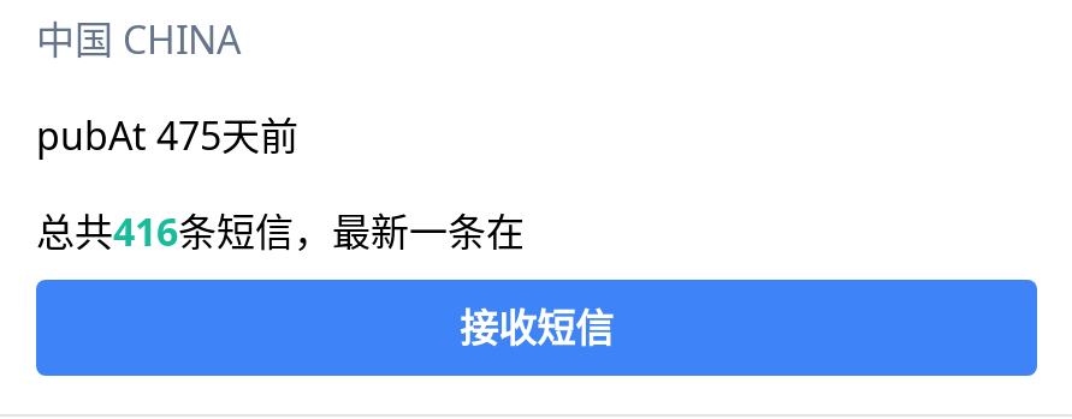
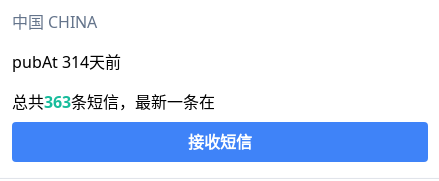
[36,110,298,163] pubAt 475天前 -> [12,51,121,73] pubAt 314天前
[36,206,525,259] 总共416条短信，最新一条在 -> [12,91,215,113] 总共363条短信，最新一条在

